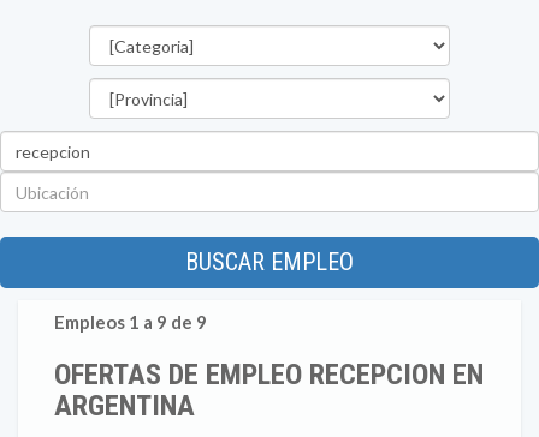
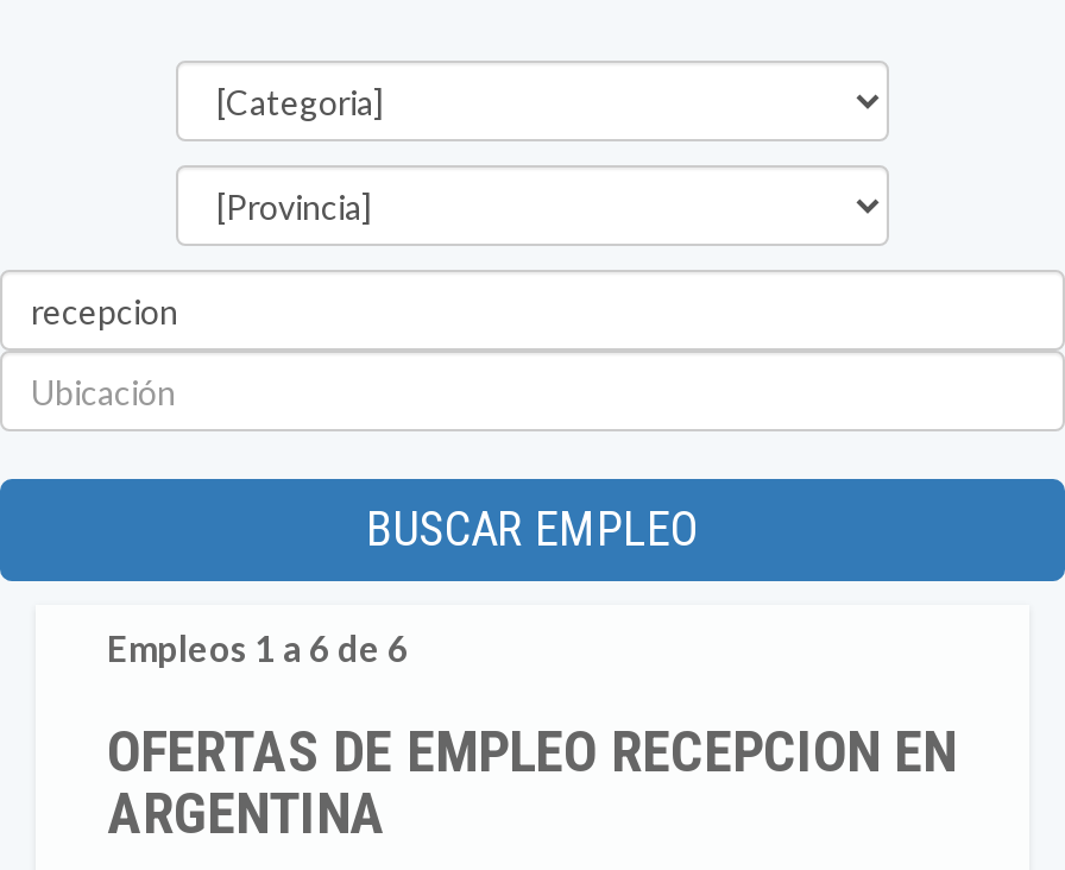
[54,311,207,333] Empleos 1 a 9 de 9 -> [107,626,409,669] Empleos 1 a 6 de 6

